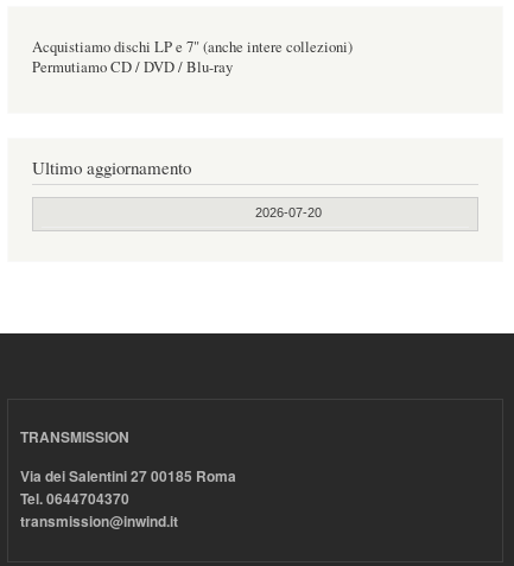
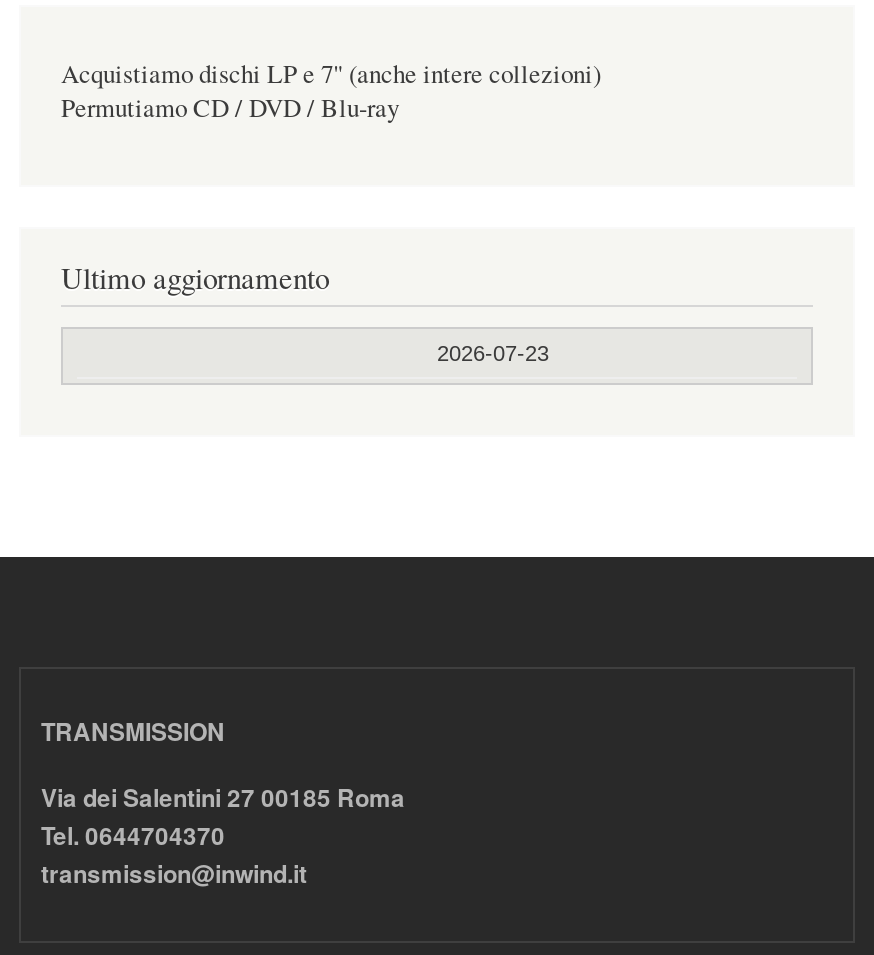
[255,206,322,220] 2026-07-20 -> [437,342,549,366] 2026-07-23

